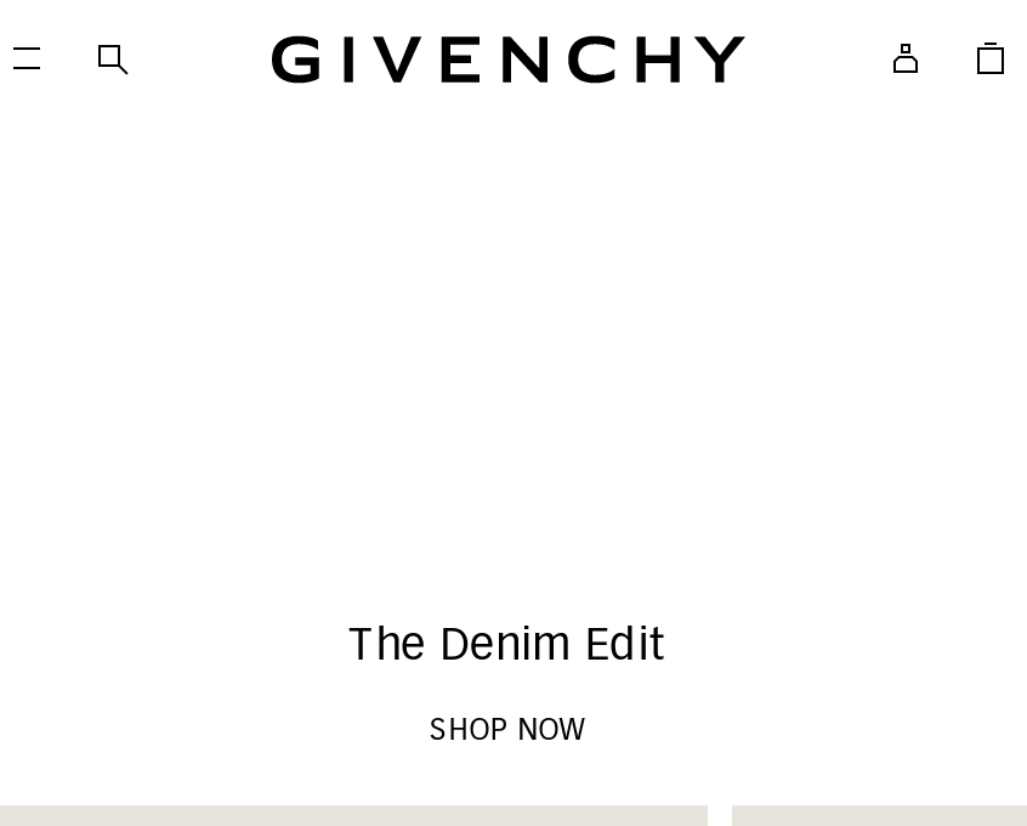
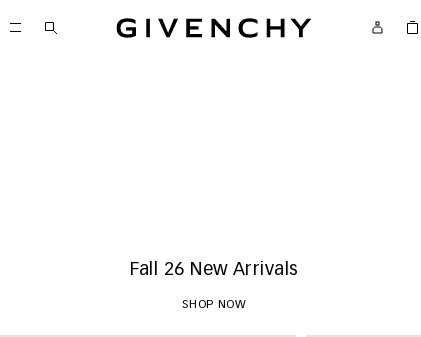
[348,626,669,669] The Denim Edit -> [129,261,298,279] Fall 26 New Arrivals

